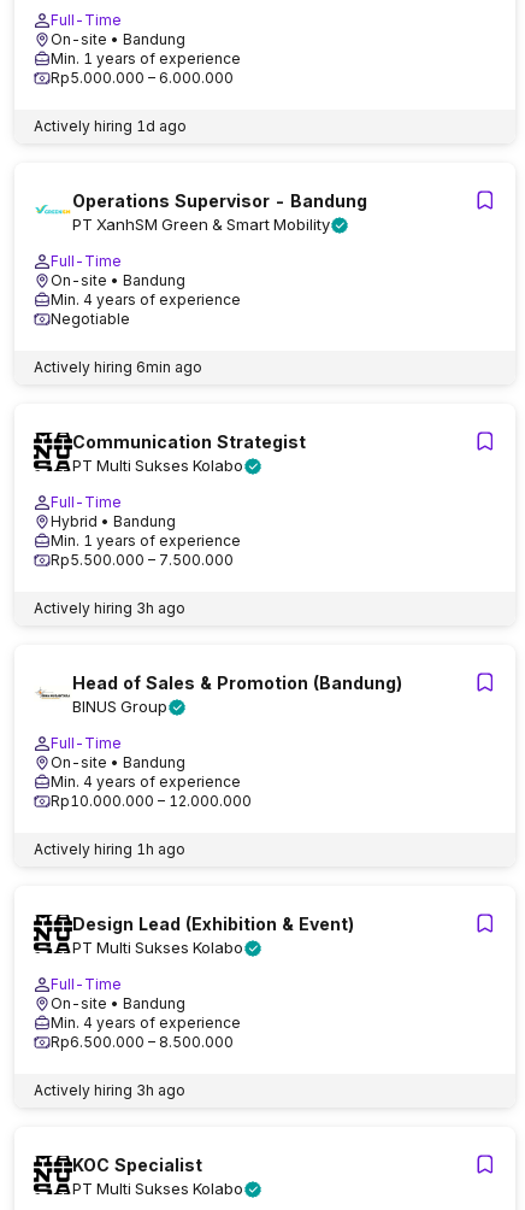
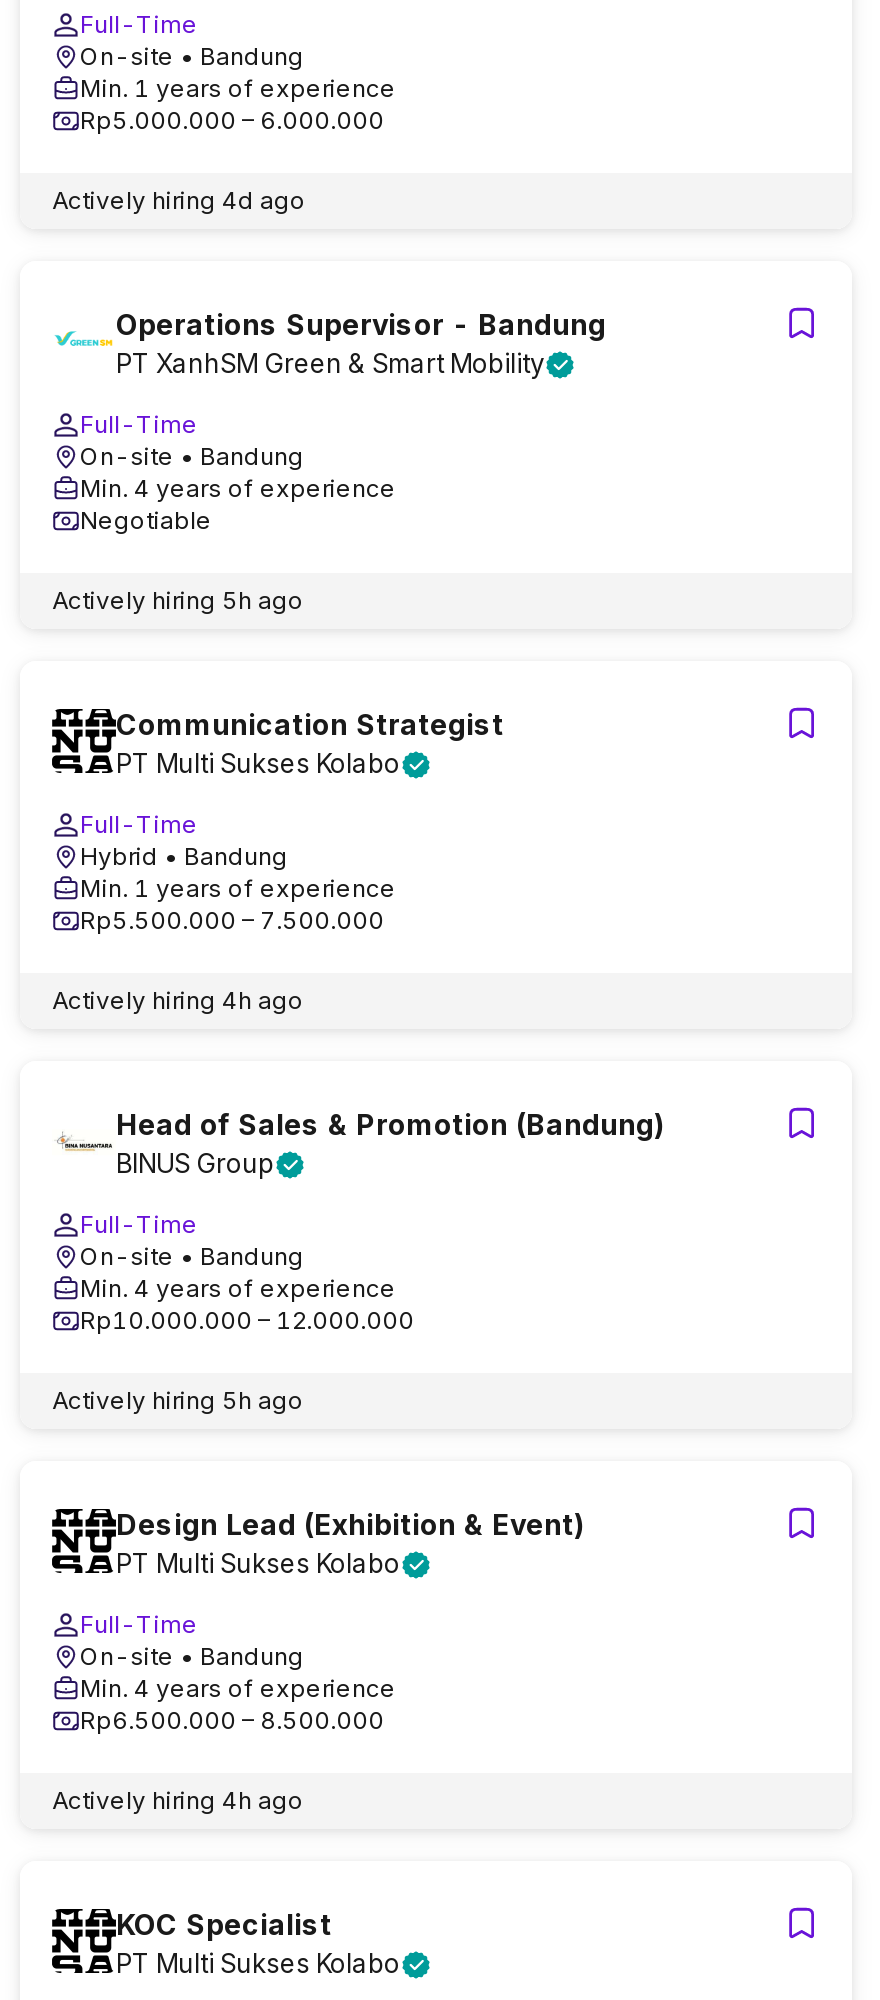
[34,117,187,135] Actively hiring 1d ago -> [52,185,306,215] Actively hiring 4d ago
[34,358,202,376] Actively hiring 6min ago -> [52,585,304,615] Actively hiring 5h ago
[34,599,185,617] Actively hiring 3h ago -> [52,985,304,1015] Actively hiring 4h ago
[34,840,185,858] Actively hiring 1h ago -> [52,1385,304,1415] Actively hiring 5h ago
[34,1081,185,1099] Actively hiring 3h ago -> [52,1785,304,1815] Actively hiring 4h ago

